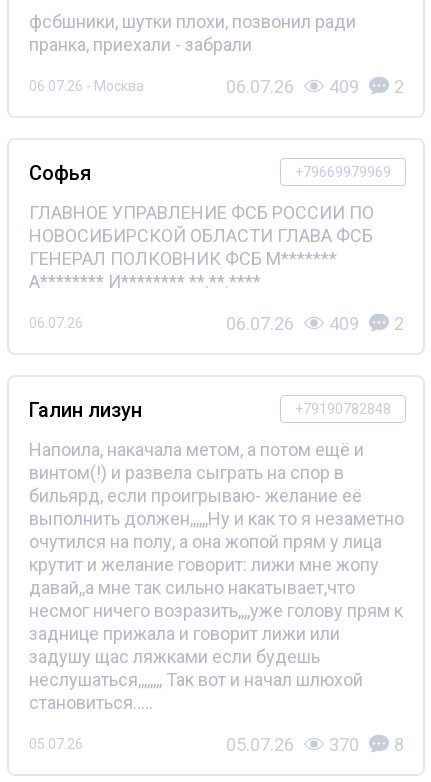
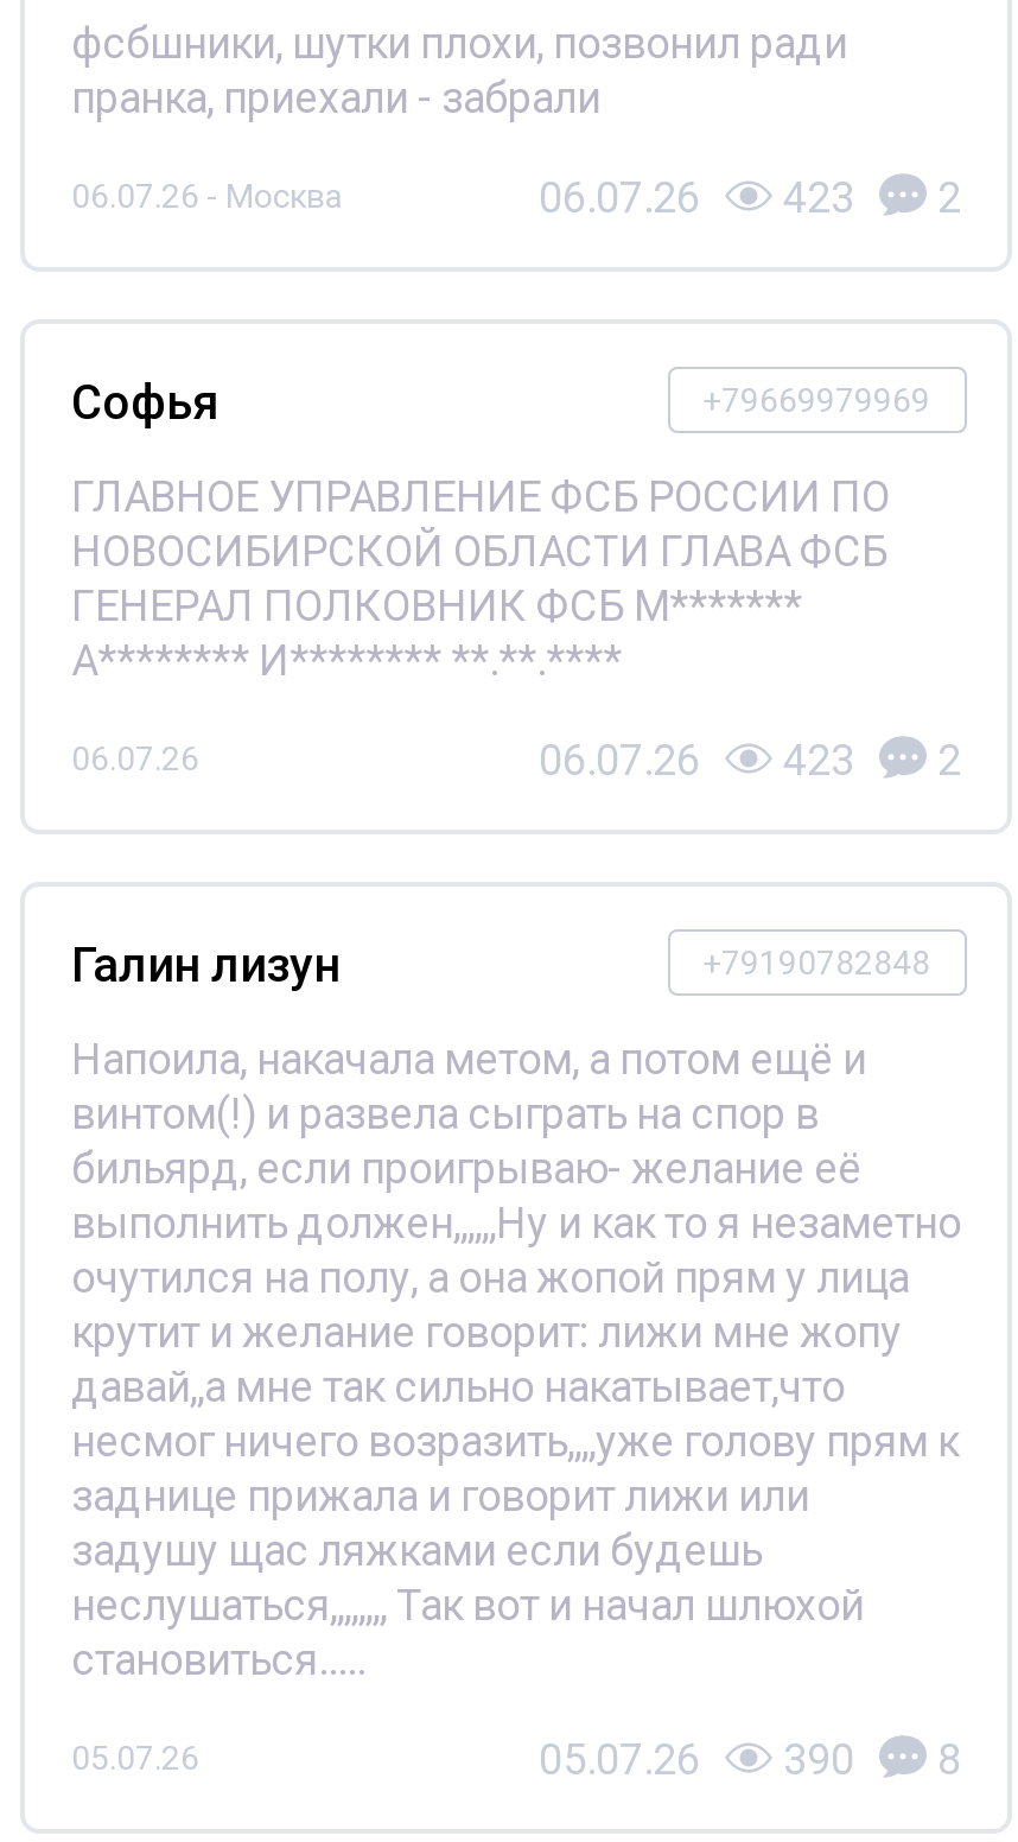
[225,75,403,96] 06.07.26 409 2 -> [539,171,961,221] 06.07.26 423 2
[225,312,403,333] 06.07.26 409 2 -> [539,733,961,783] 06.07.26 423 2
[225,733,403,754] 05.07.26 370 8 -> [539,1733,961,1783] 05.07.26 390 8

